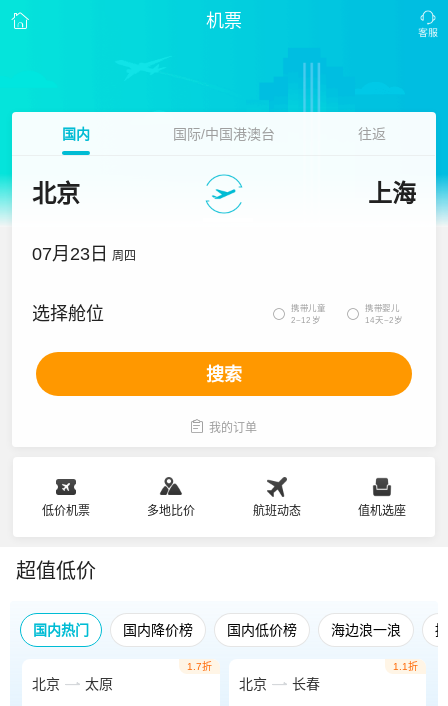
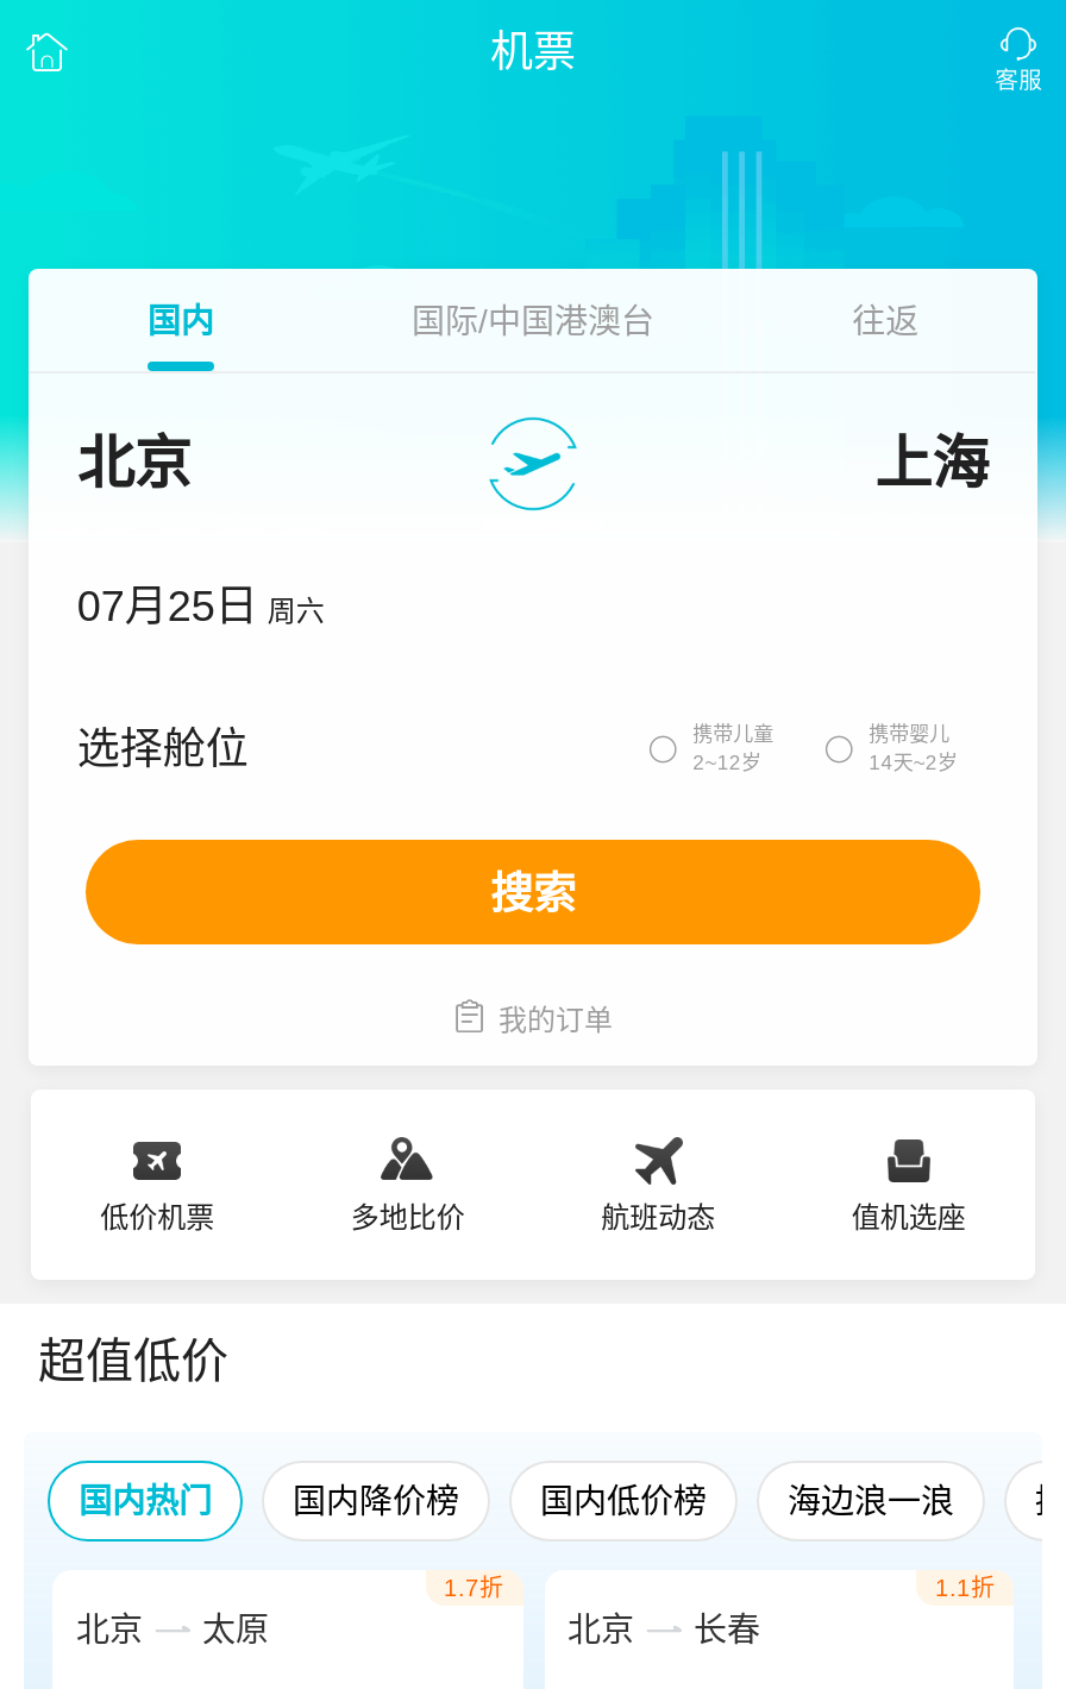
[32,244,136,264] 07月23日 周四 -> [77,583,324,630] 07月25日 周六

